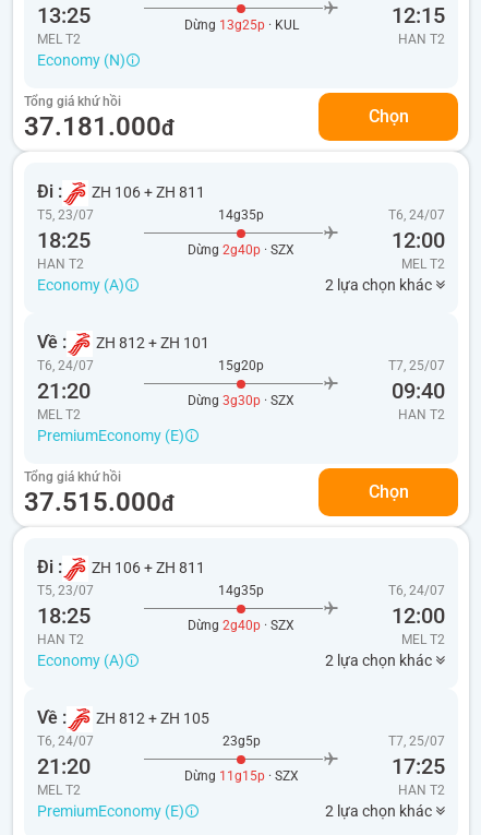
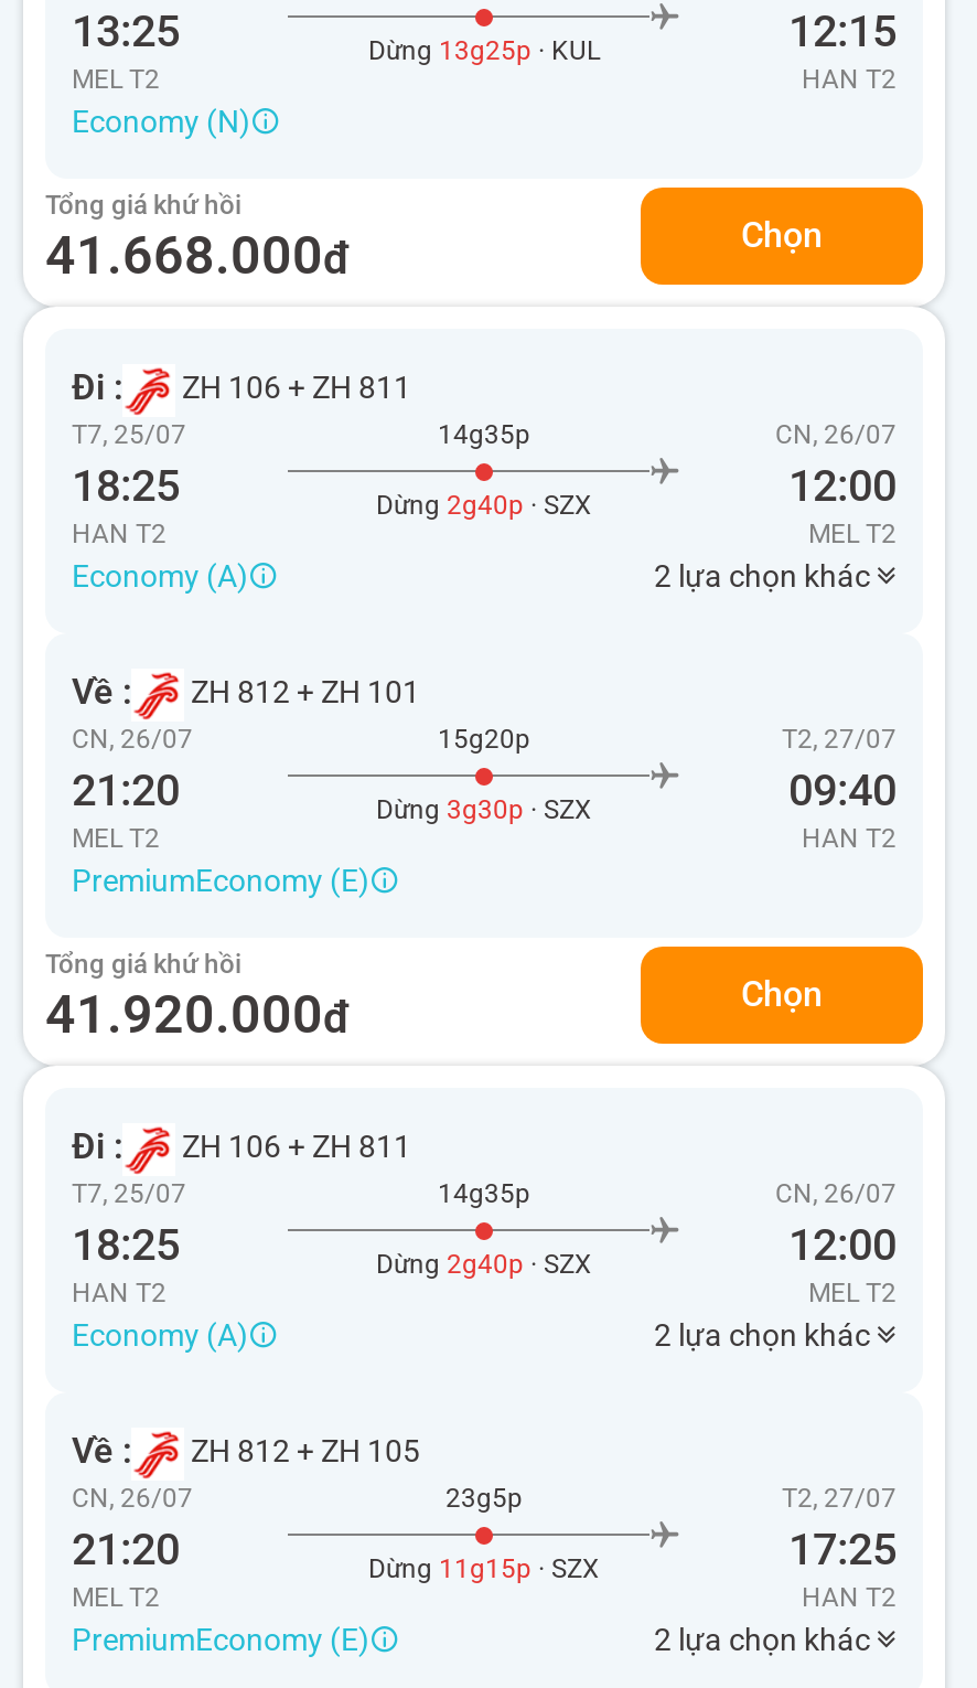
[24,111,175,142] 37.181.000đ -> [45,225,350,287] 41.668.000đ
[37,207,94,223] T5, 23/07 -> [72,419,186,450] T7, 25/07
[388,207,445,223] T6, 24/07 -> [775,419,897,450] CN, 26/07
[37,358,94,373] T6, 24/07 -> [72,724,193,755] CN, 26/07
[388,358,445,373] T7, 25/07 -> [782,724,897,755] T2, 27/07
[24,487,175,517] 37.515.000đ -> [45,984,350,1046] 41.920.000đ
[37,583,94,598] T5, 23/07 -> [72,1178,186,1209] T7, 25/07
[388,583,445,598] T6, 24/07 -> [775,1178,897,1209] CN, 26/07
[37,733,94,749] T6, 24/07 -> [72,1483,193,1514] CN, 26/07
[388,733,445,749] T7, 25/07 -> [782,1483,897,1514] T2, 27/07

